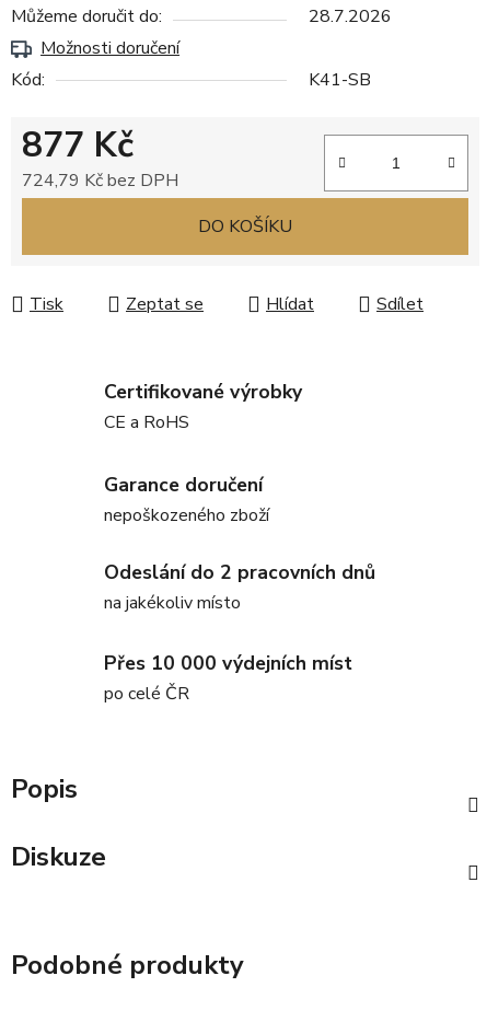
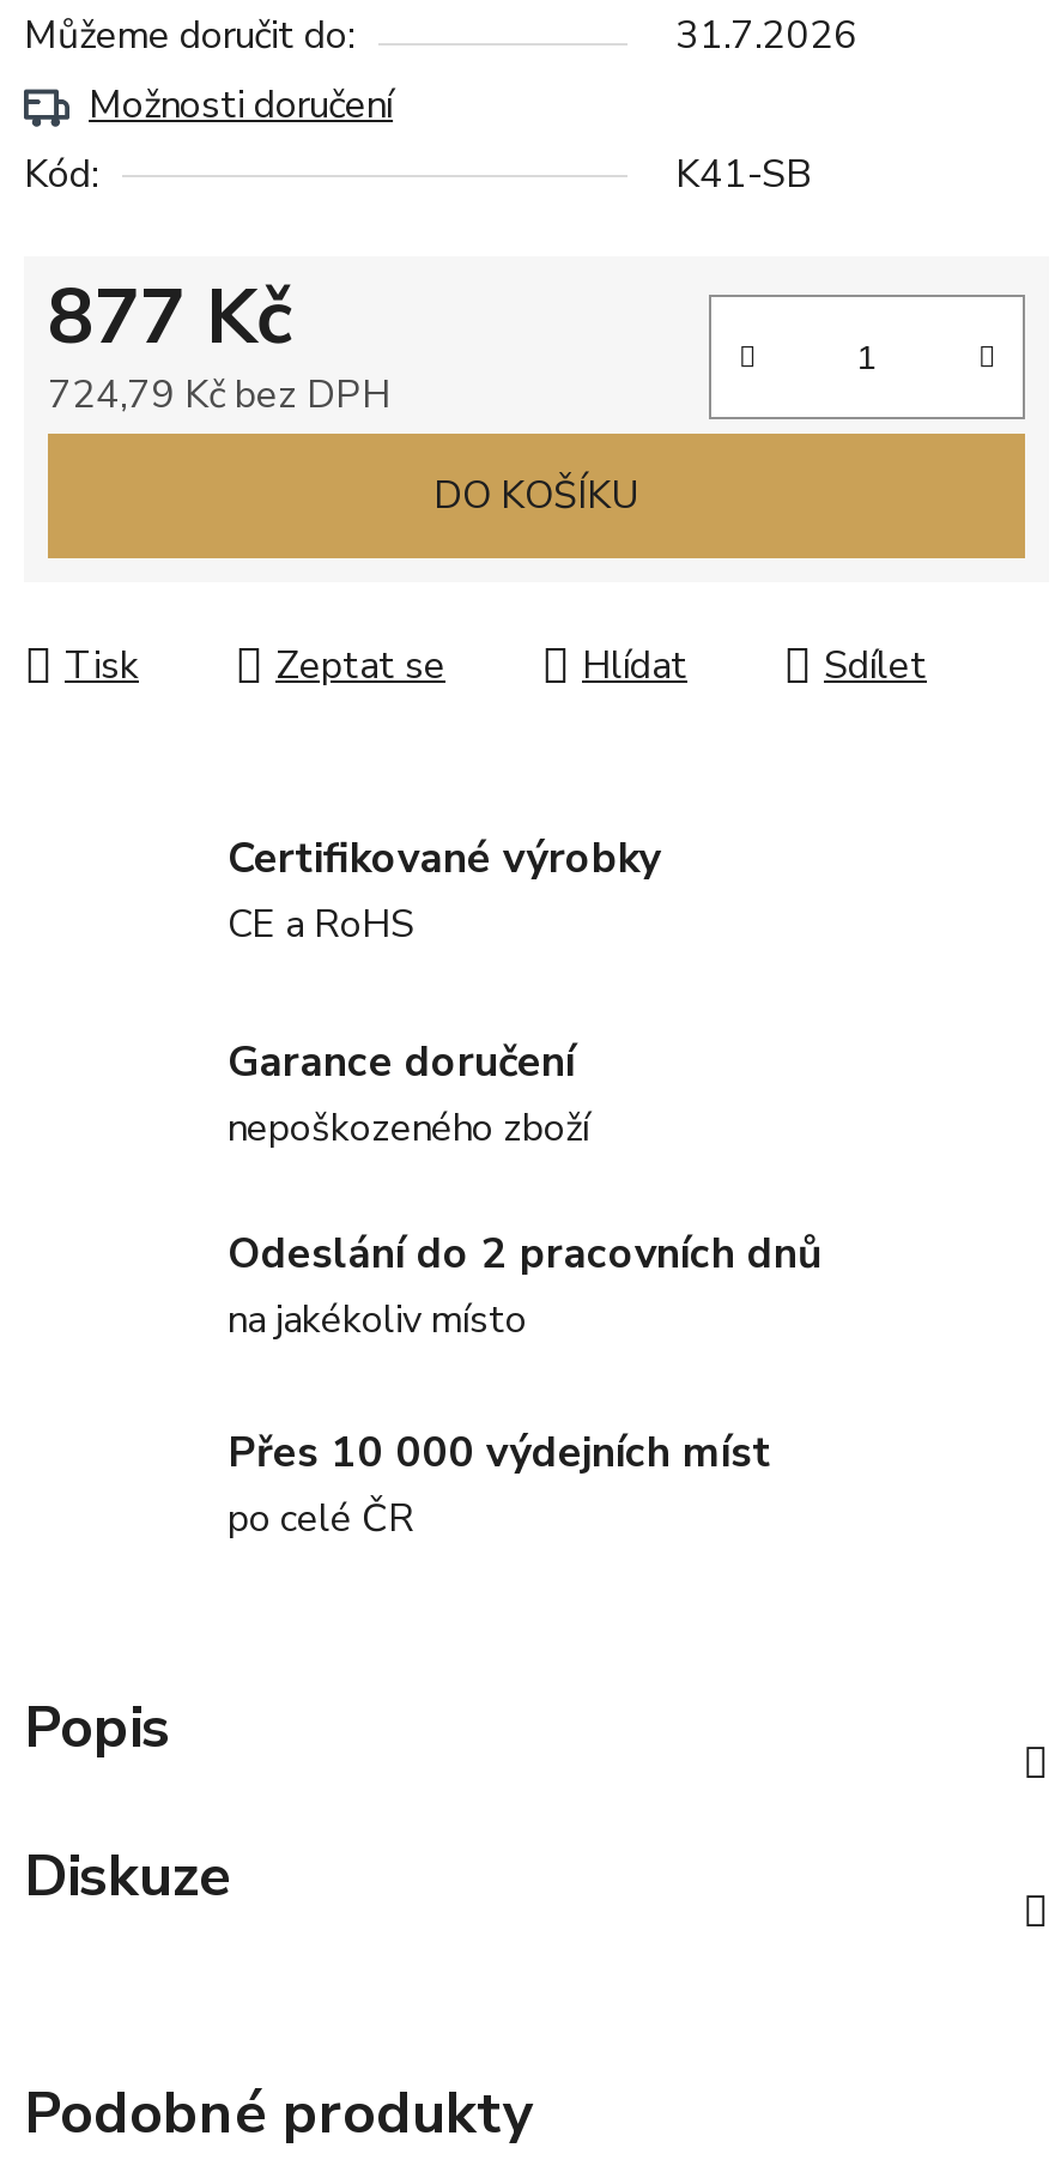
[309,5,392,29] 28.7.2026 -> [675,10,857,63] 31.7.2026

